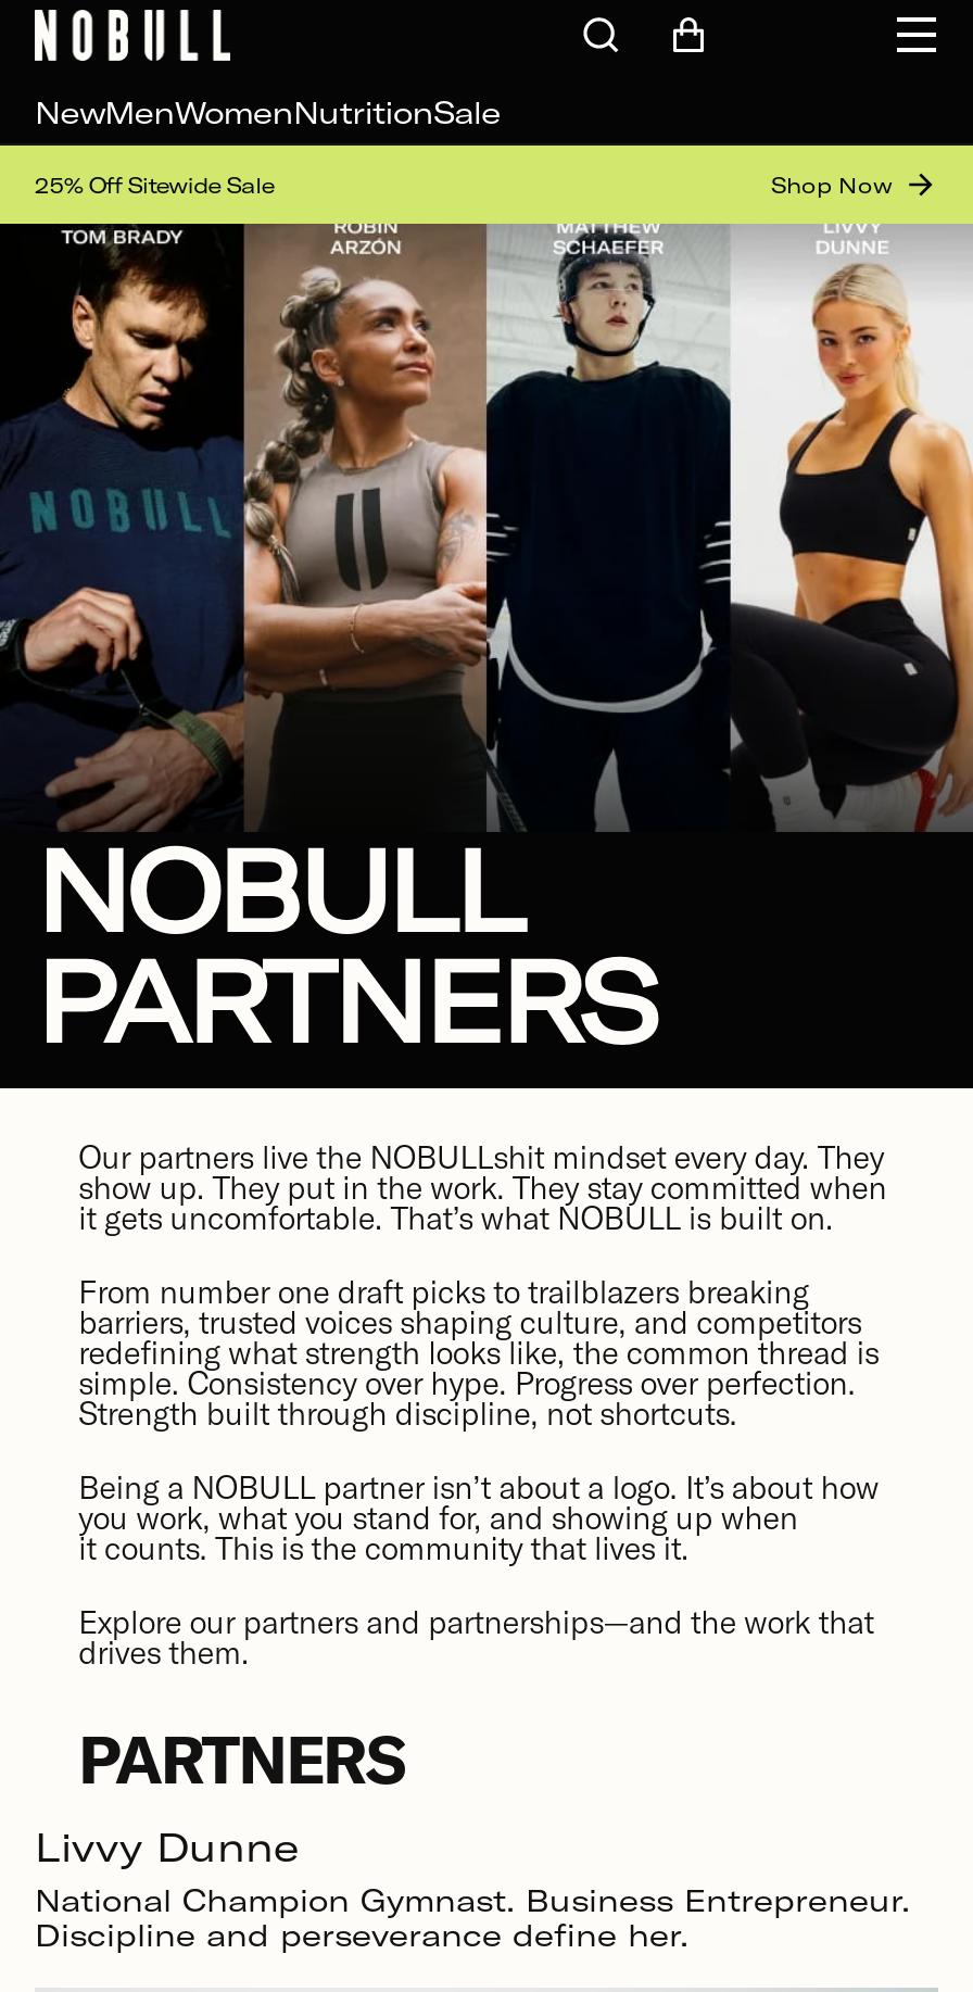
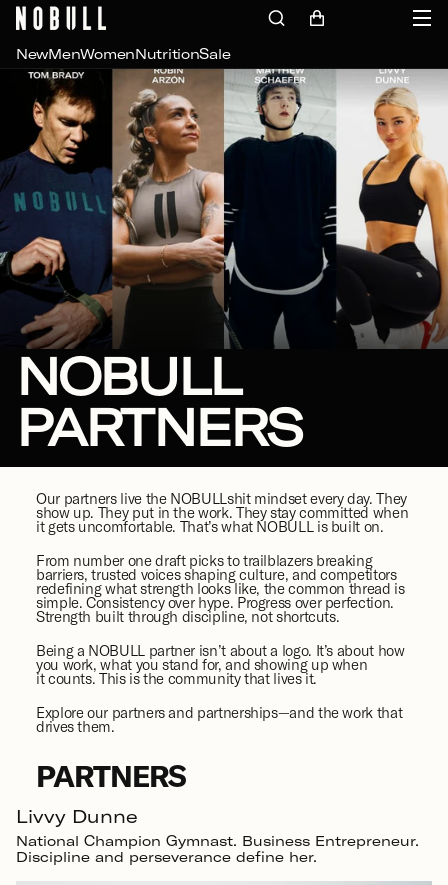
[35,171,893,198] 25% Off Sitewide Sale | Shop Now -> none

